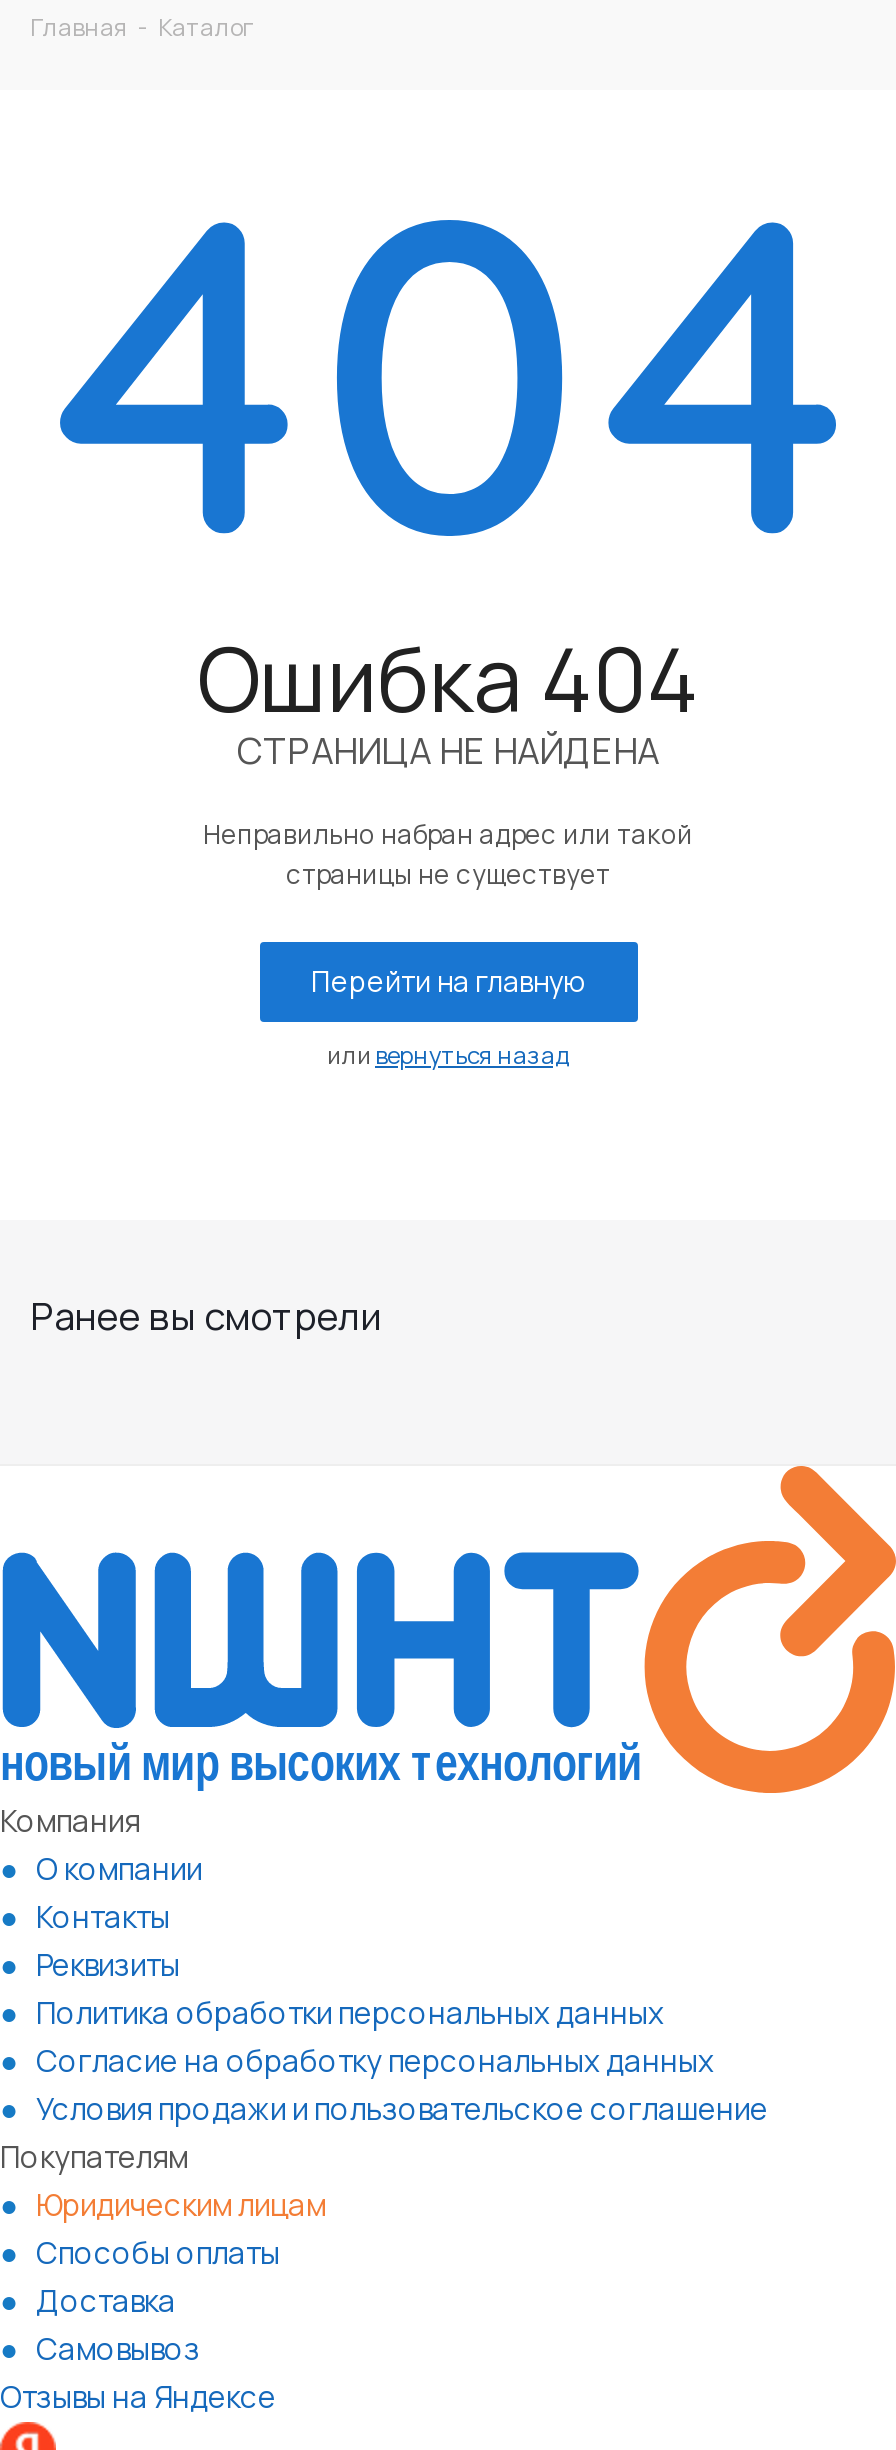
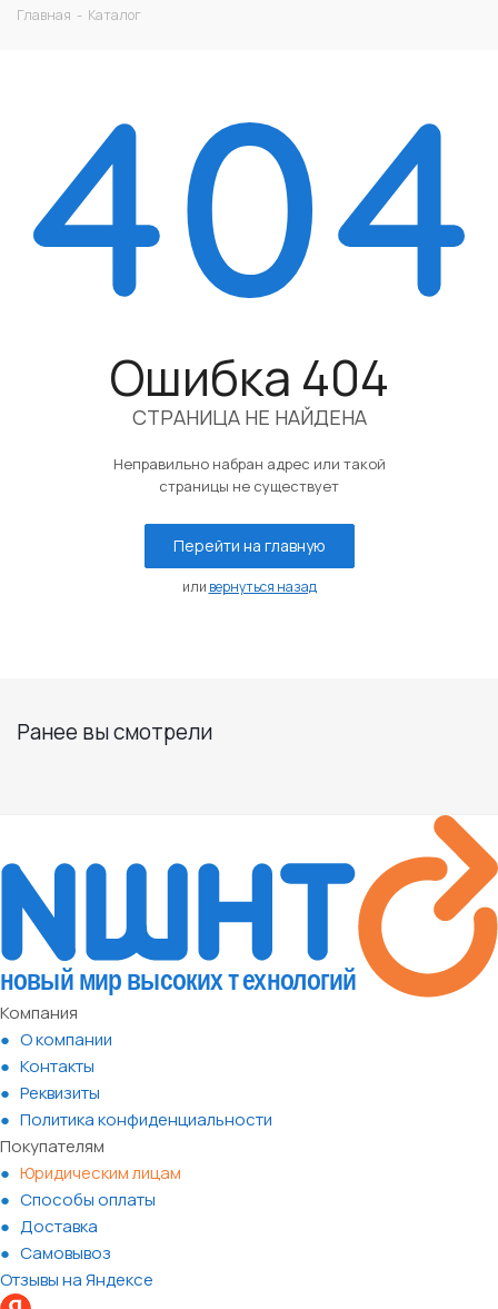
[36,1991,768,2129] Политика обработки персональных данных | Согласие на обработку персональных данных | Условия продажи и пользовательское соглашение -> [20,1107,272,1130] Политика конфиденциальности

